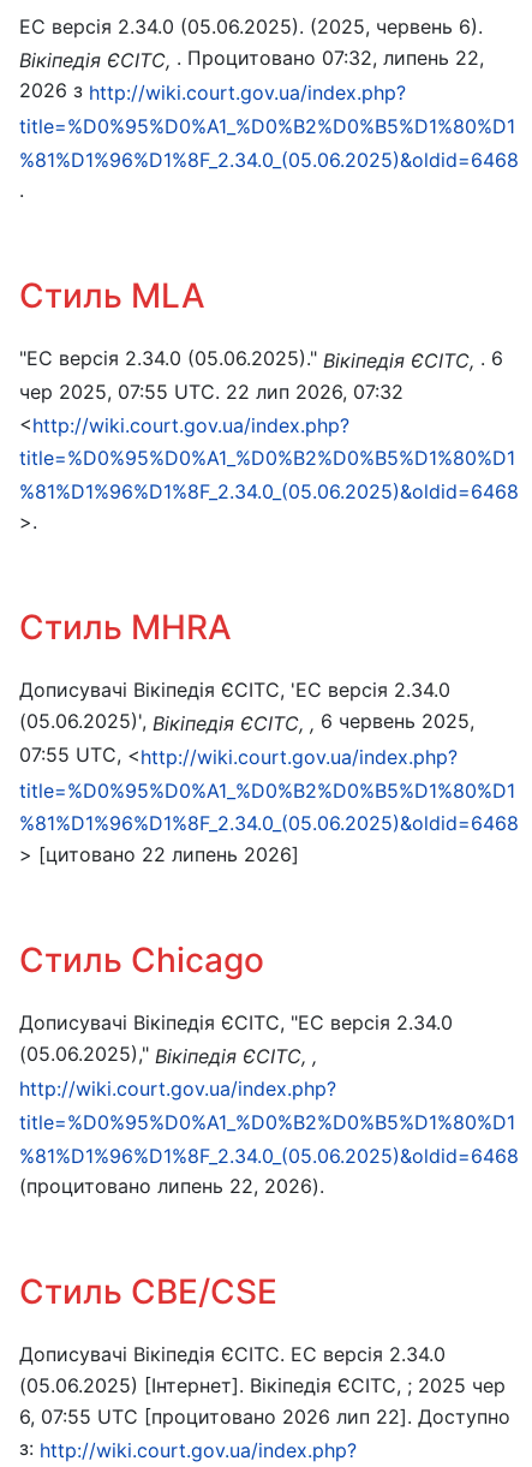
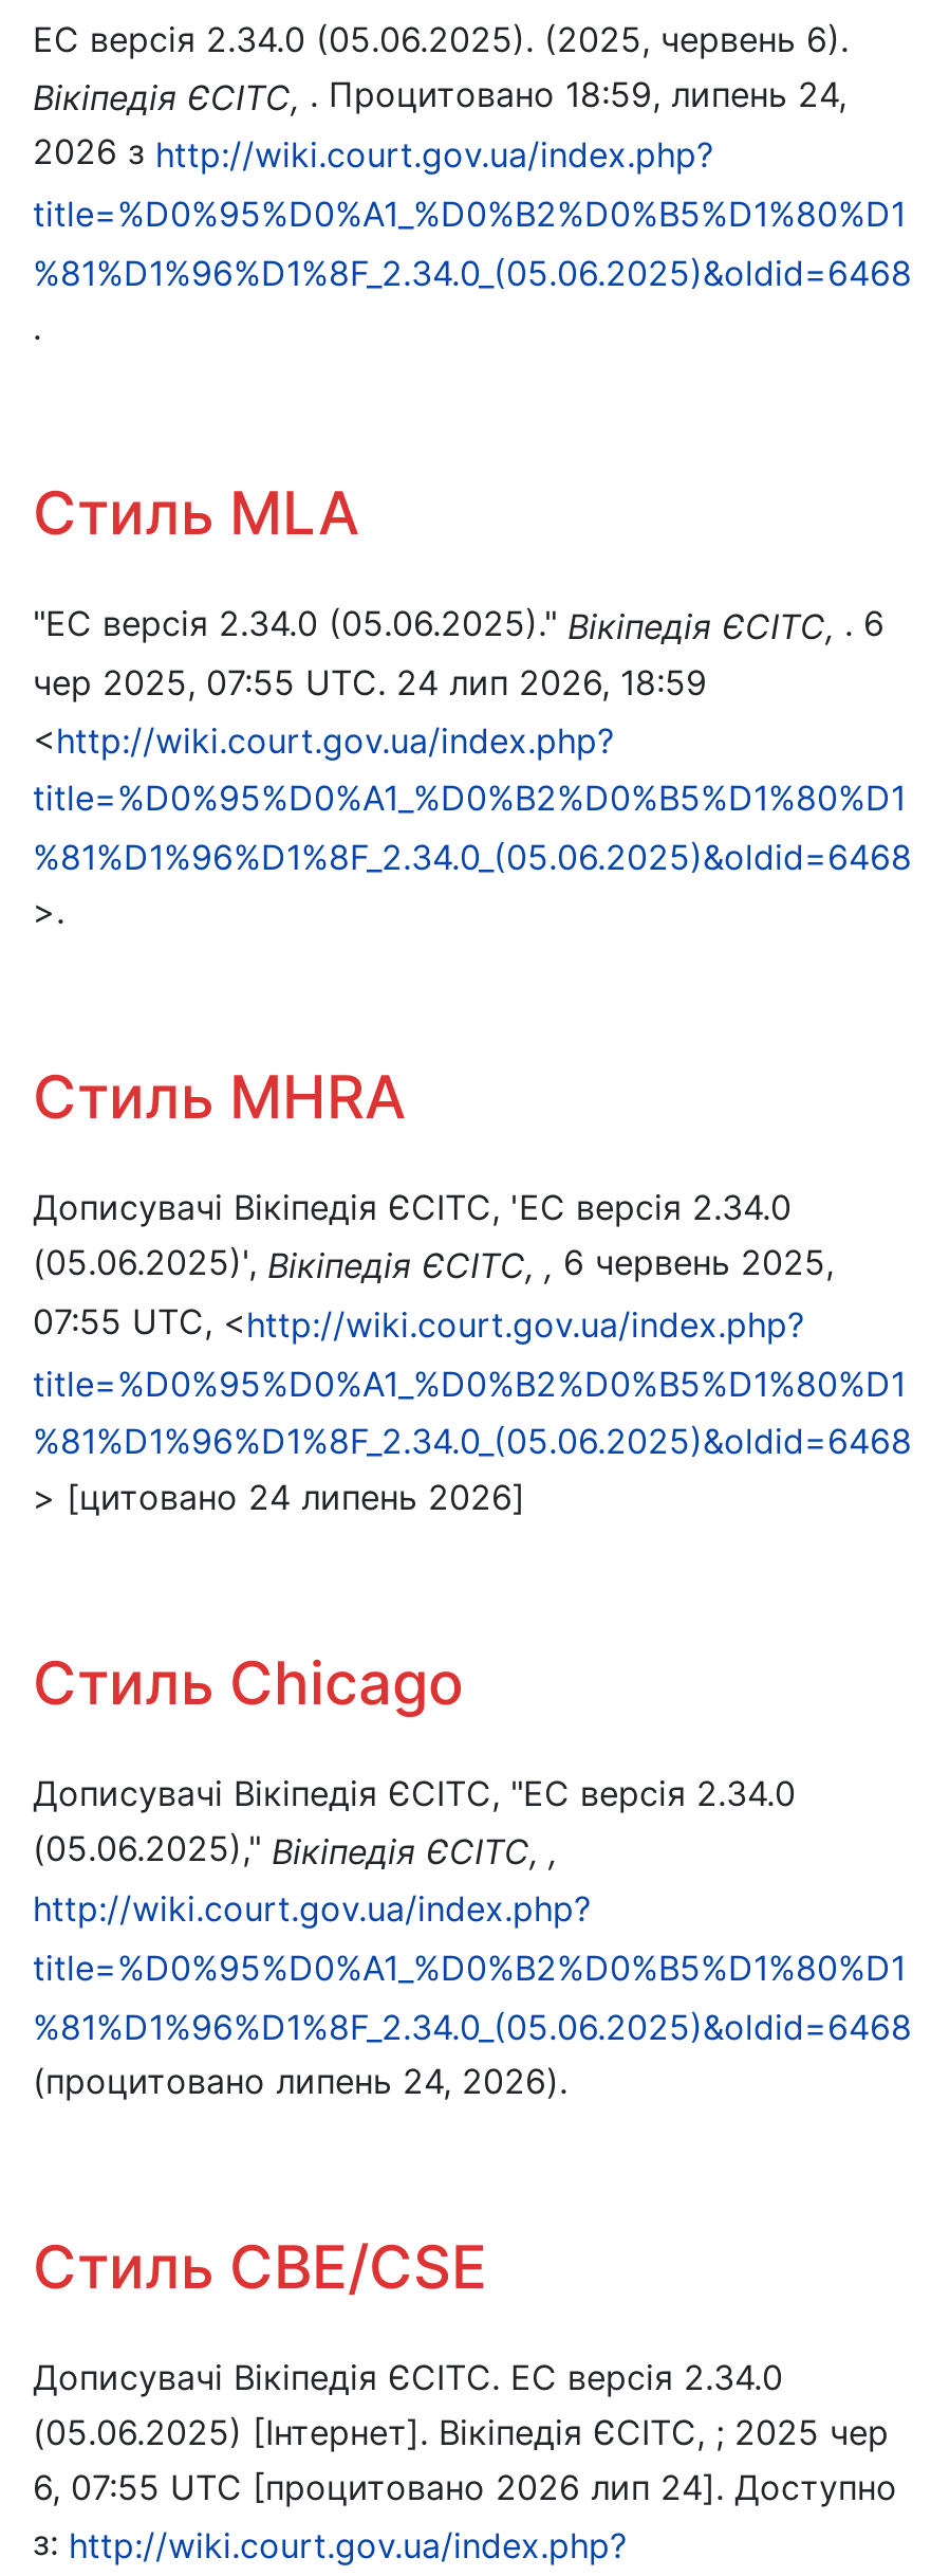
[19,45,484,71] Вікіпедія ЄСІТС,. Процитовано 07:32, липень 22, -> [33,72,846,118] Вікіпедія ЄСІТС,. Процитовано 18:59, липень 24,
[19,379,404,403] чер 2025, 07:55 UTC. 22 лип 2026, 07:32 -> [33,660,707,703] чер 2025, 07:55 UTC. 24 лип 2026, 18:59
[19,842,299,866] > [цитовано 22 липень 2026] -> [33,1475,525,1518] > [цитовано 24 липень 2026]
[19,1174,324,1198] (процитовано липень 22, 2026). -> [33,2060,567,2102] (процитовано липень 24, 2026).
[19,1405,510,1429] 6, 07:55 UTC [процитовано 2026 лип 22]. Доступно -> [33,2466,897,2508] 6, 07:55 UTC [процитовано 2026 лип 24]. Доступно

